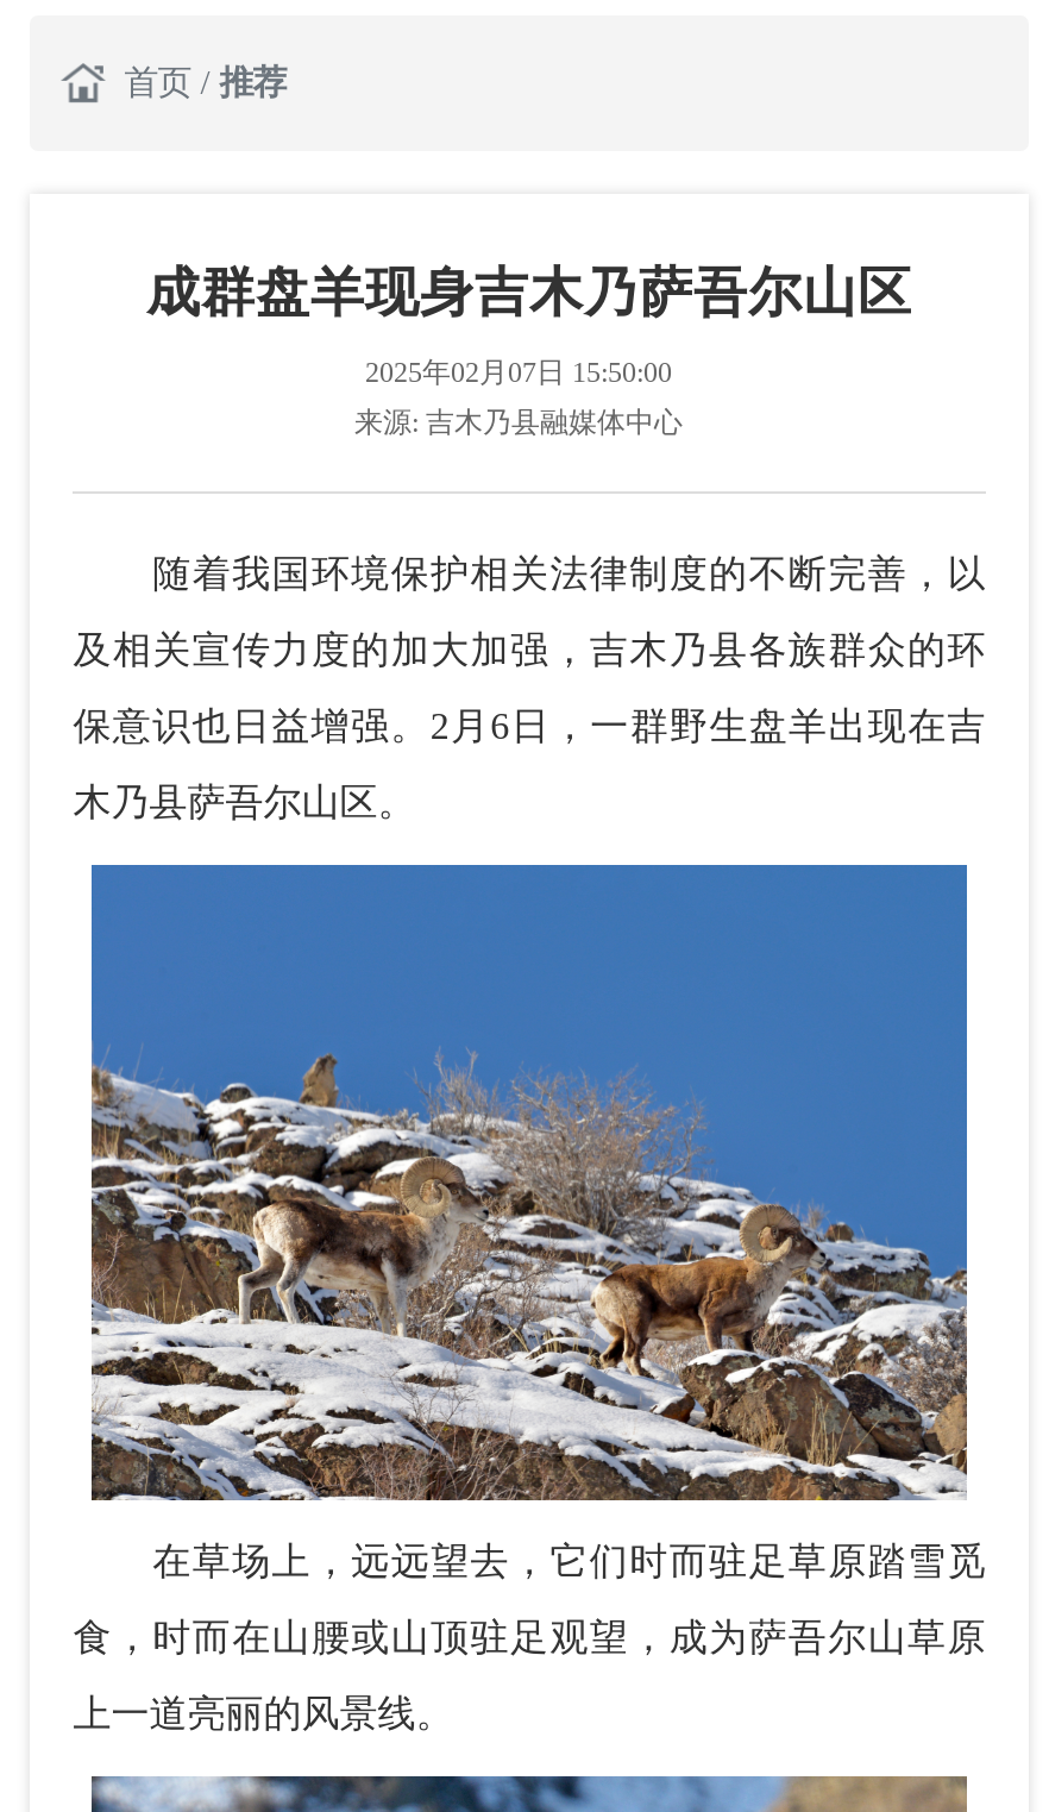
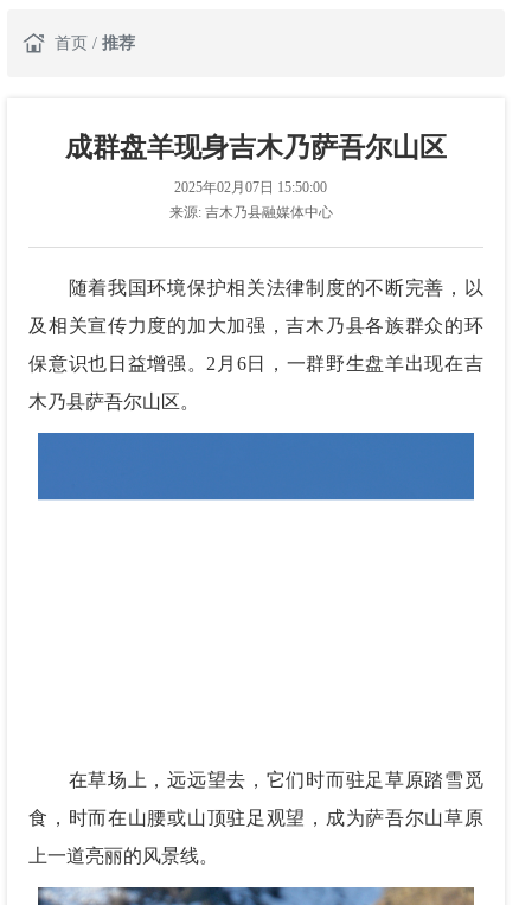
[89,998,969,1503] [image] -> none

